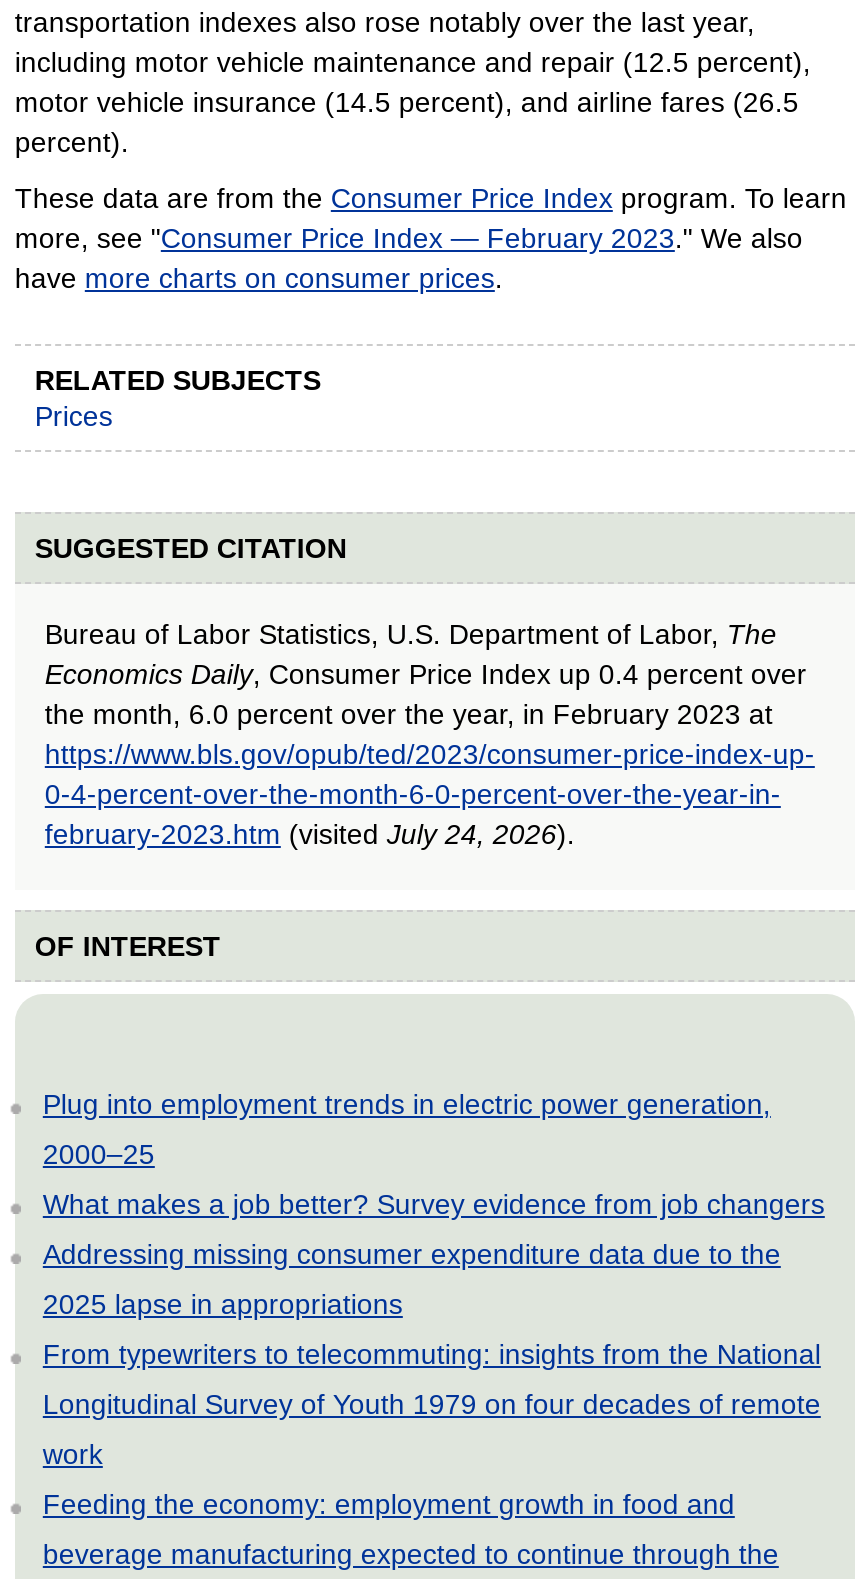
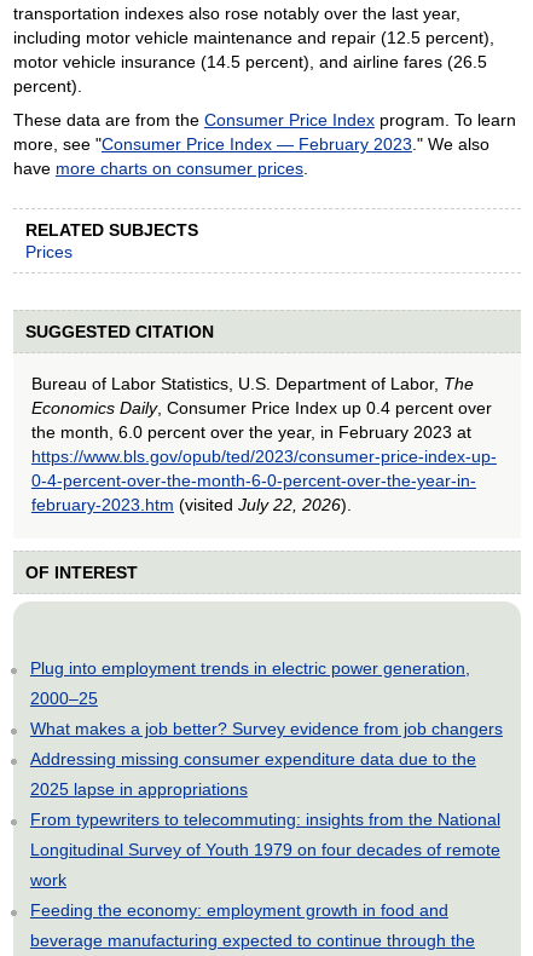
[45,818,575,850] february-2023.htm (visited July 24, 2026). -> [31,495,352,514] february-2023.htm (visited July 22, 2026).

